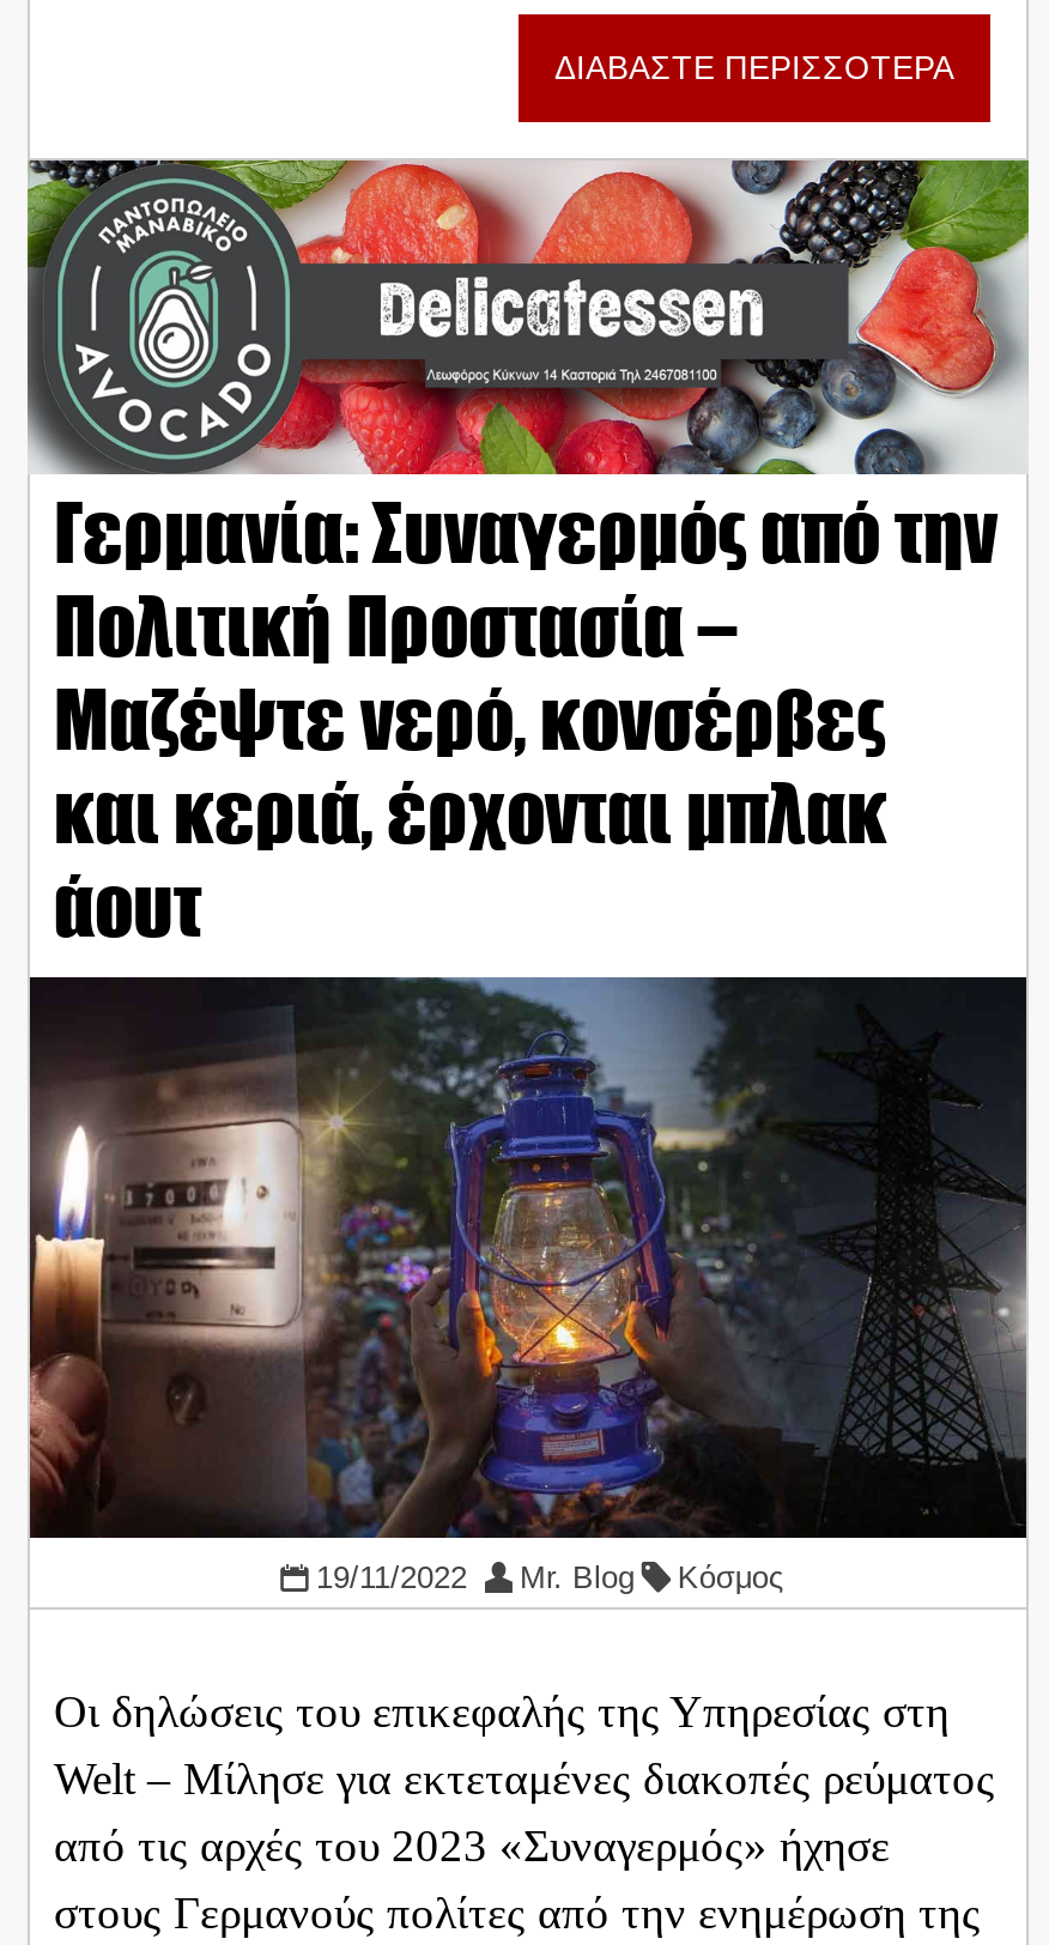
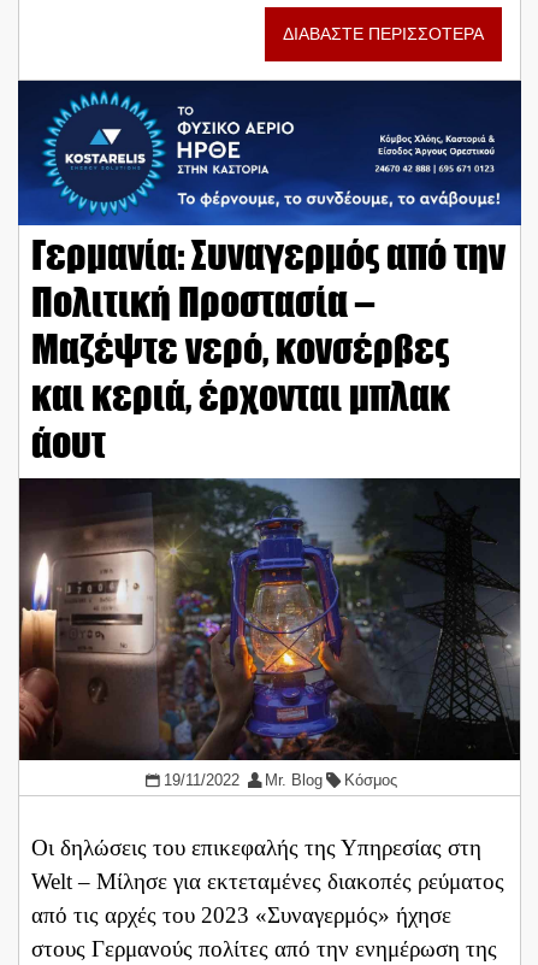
[25,157,1031,475] [image] -> [17,80,522,226] [image]

